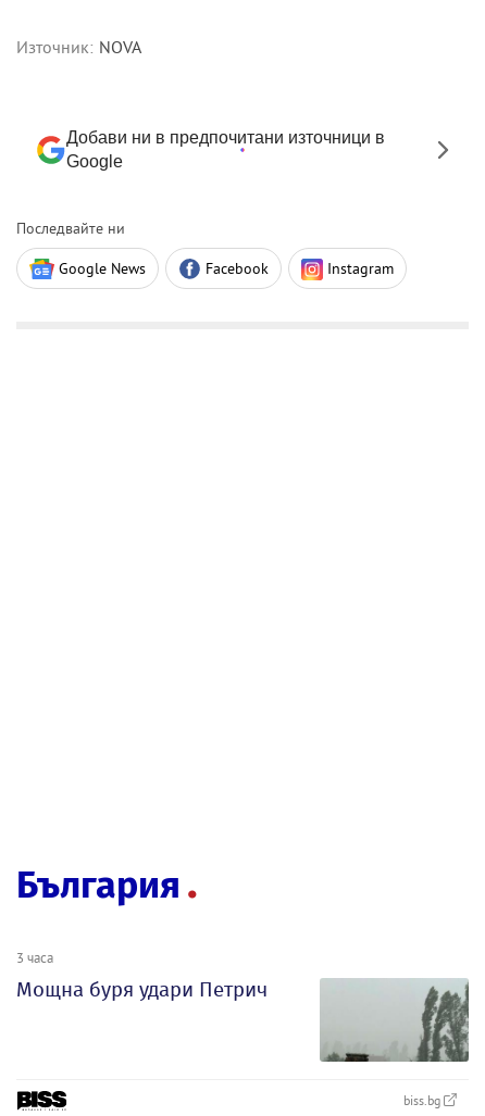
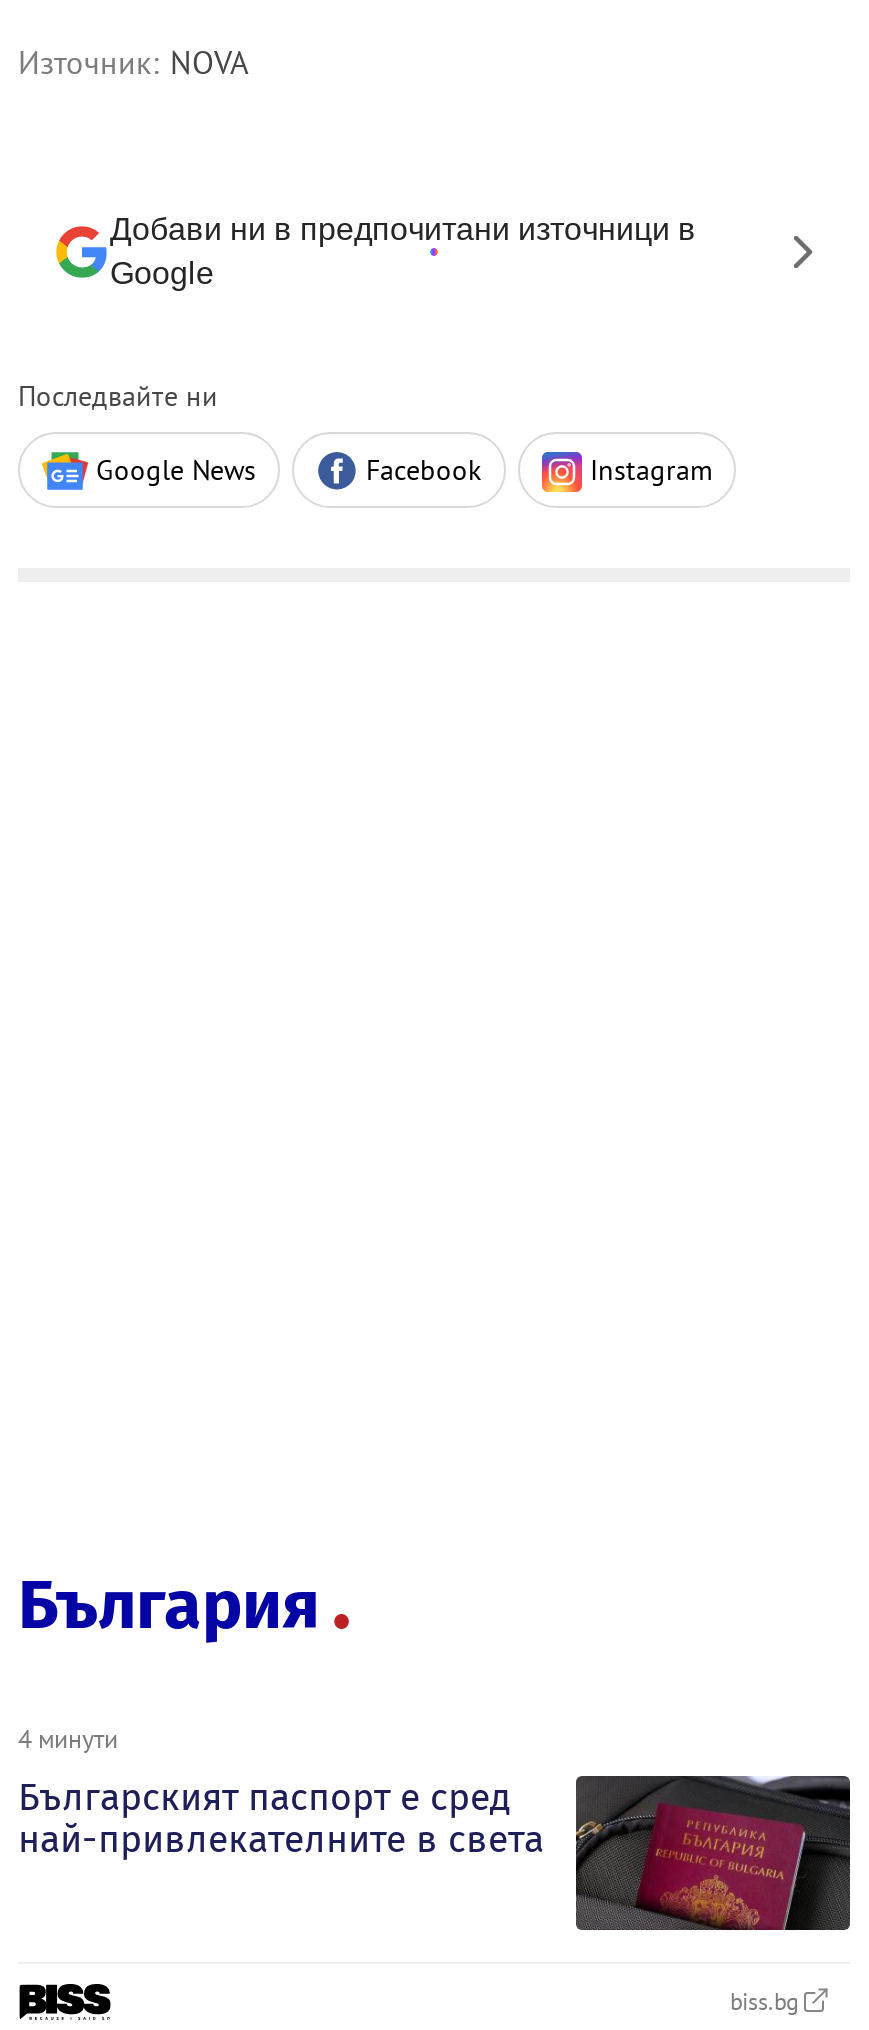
[16,949,268,1002] 3 часа | Мощна буря удари Петрич -> [18,1722,544,1862] 4 минути | Българският паспорт е сред | най-привлекателните в света
[320,978,470,1063] [image] -> [574,1774,852,1930] [image]

